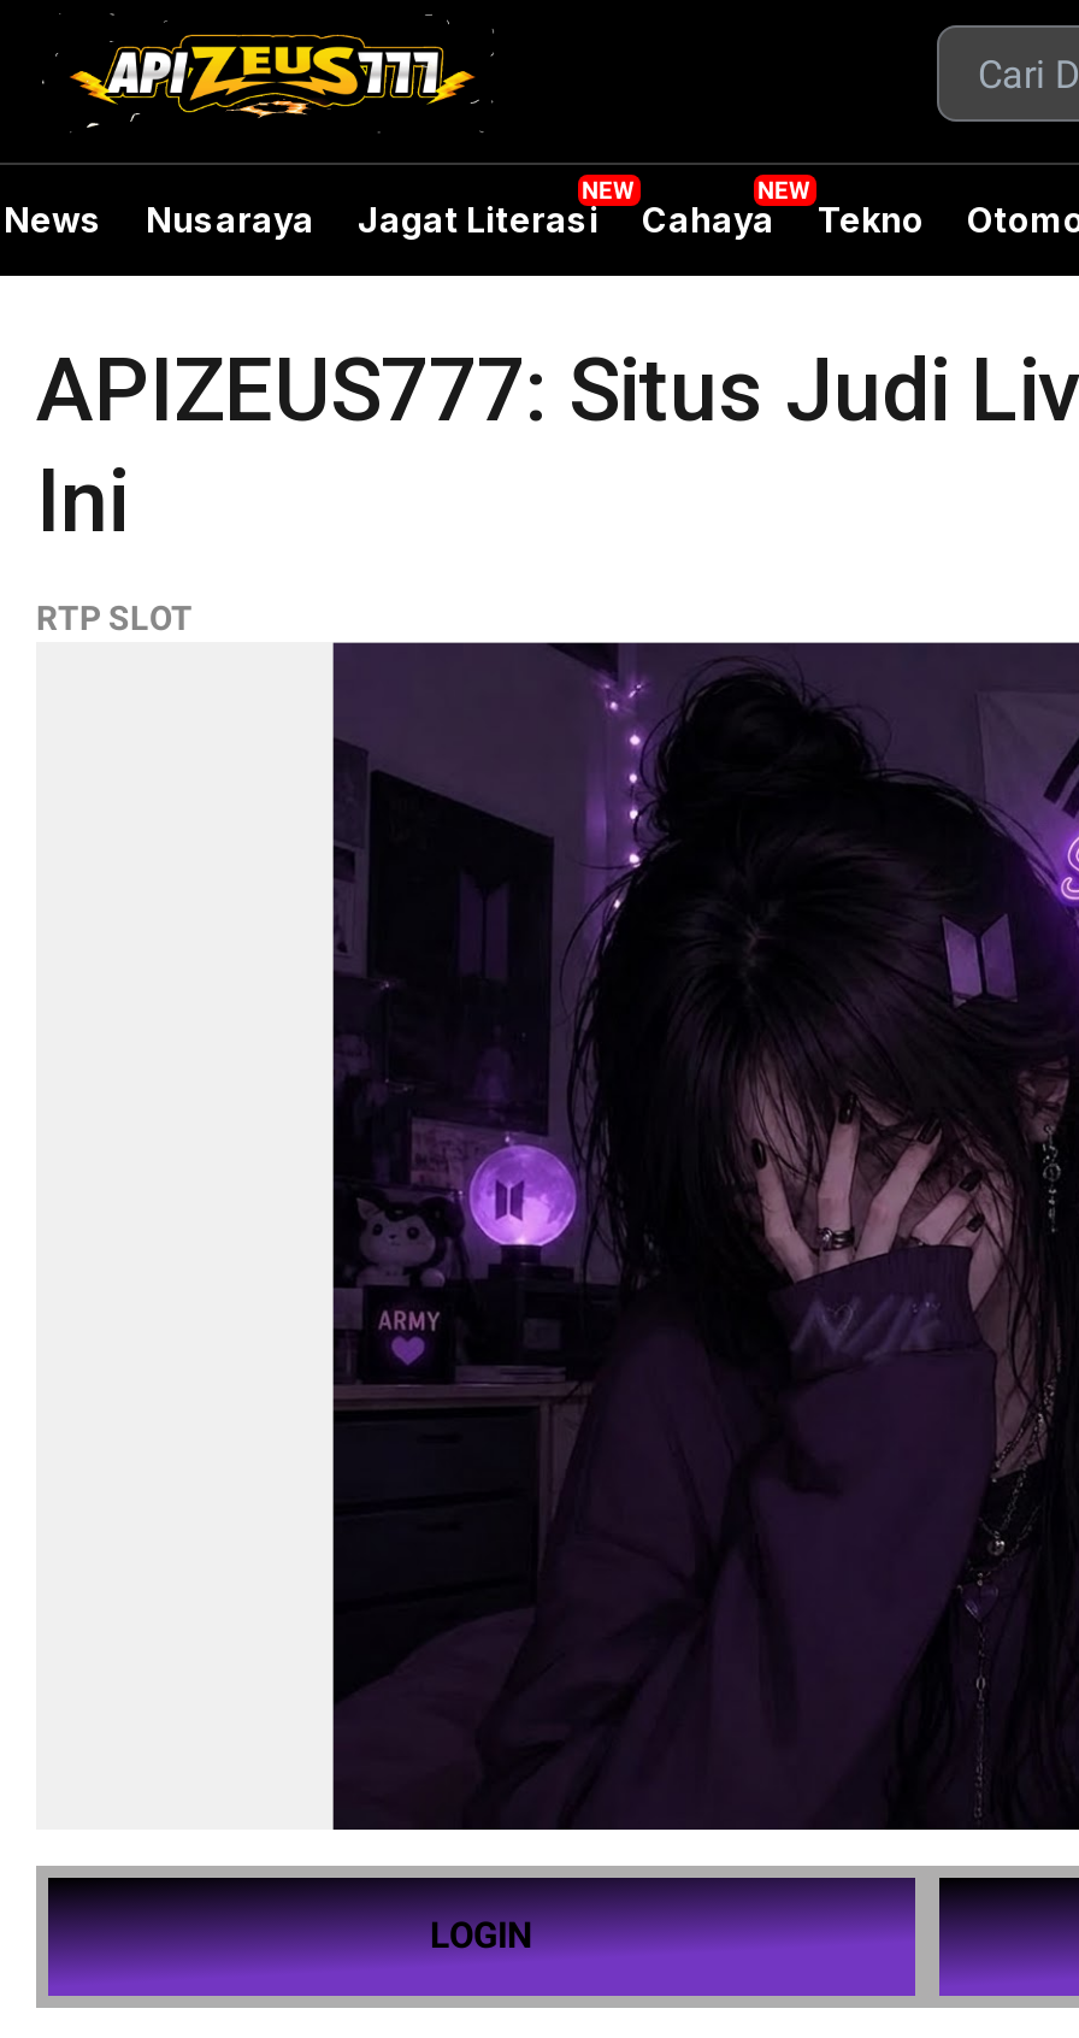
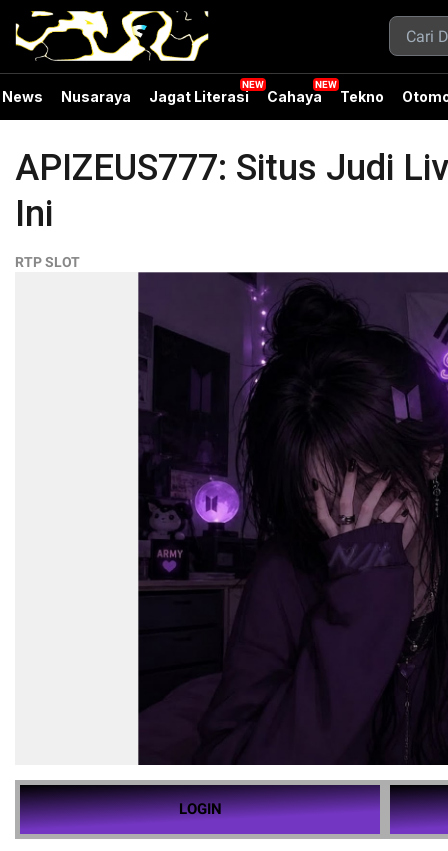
[39,13,501,134] [image] -> [15,10,209,62] [image]

